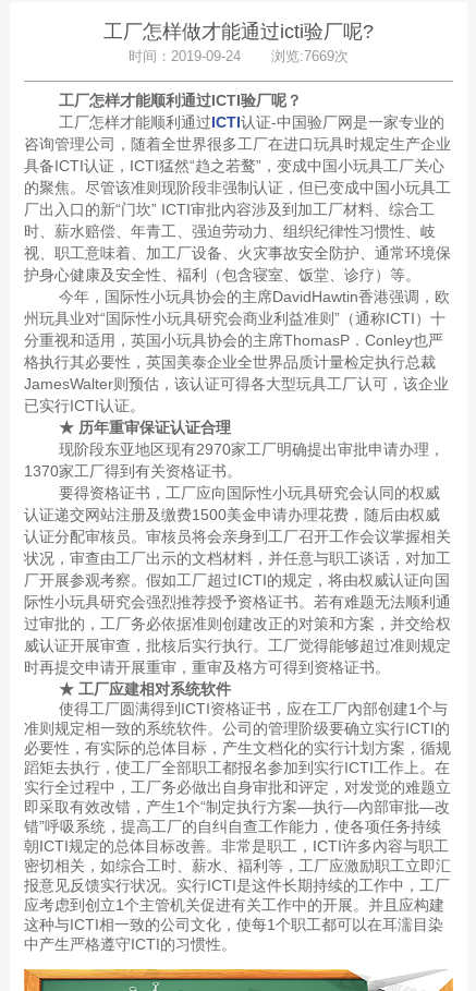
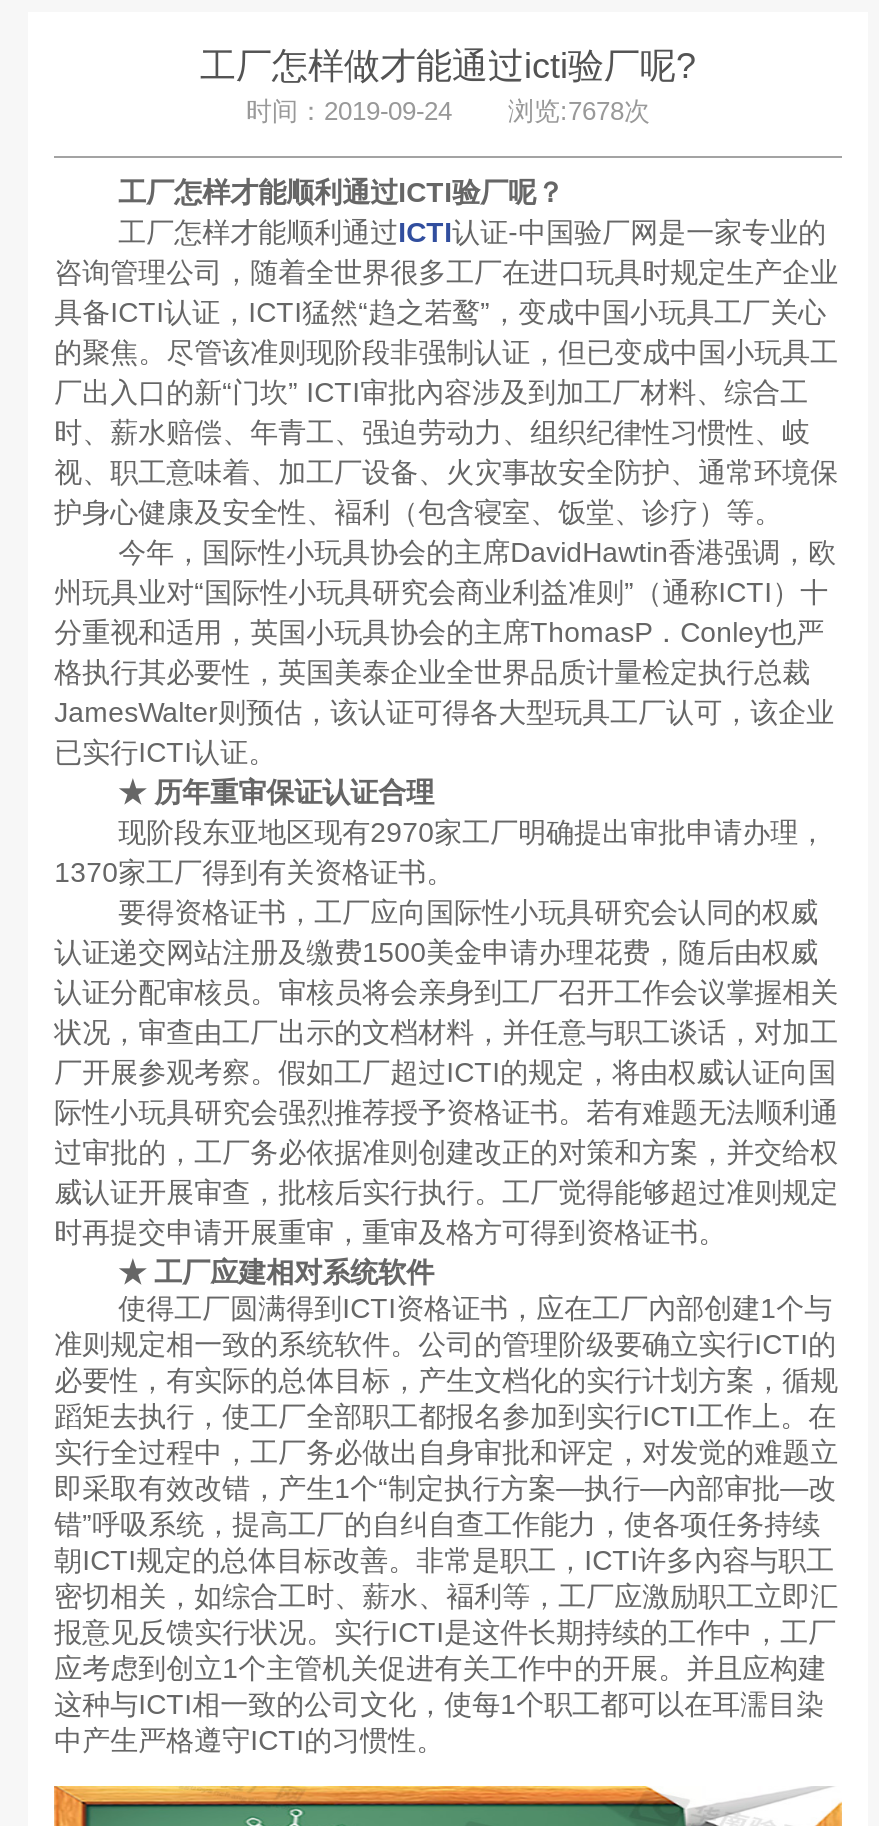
[129,48,349,64] 时间：2019-09-24 浏览:7669次 -> [246,95,650,125] 时间：2019-09-24 浏览:7678次

